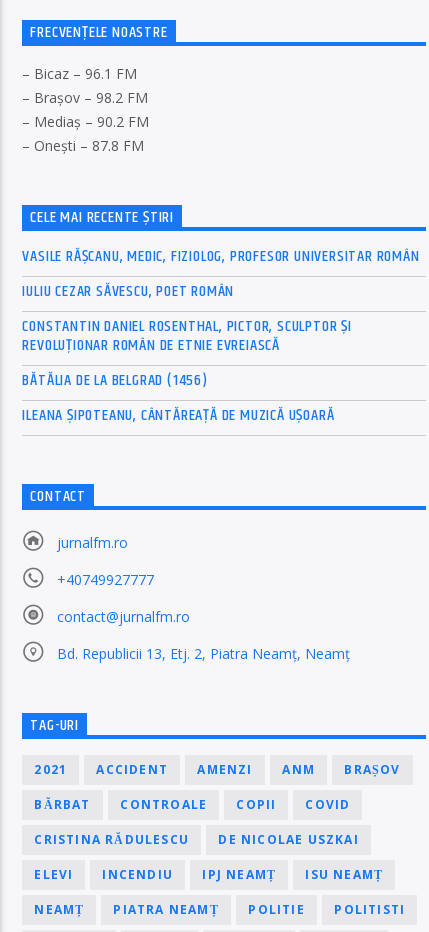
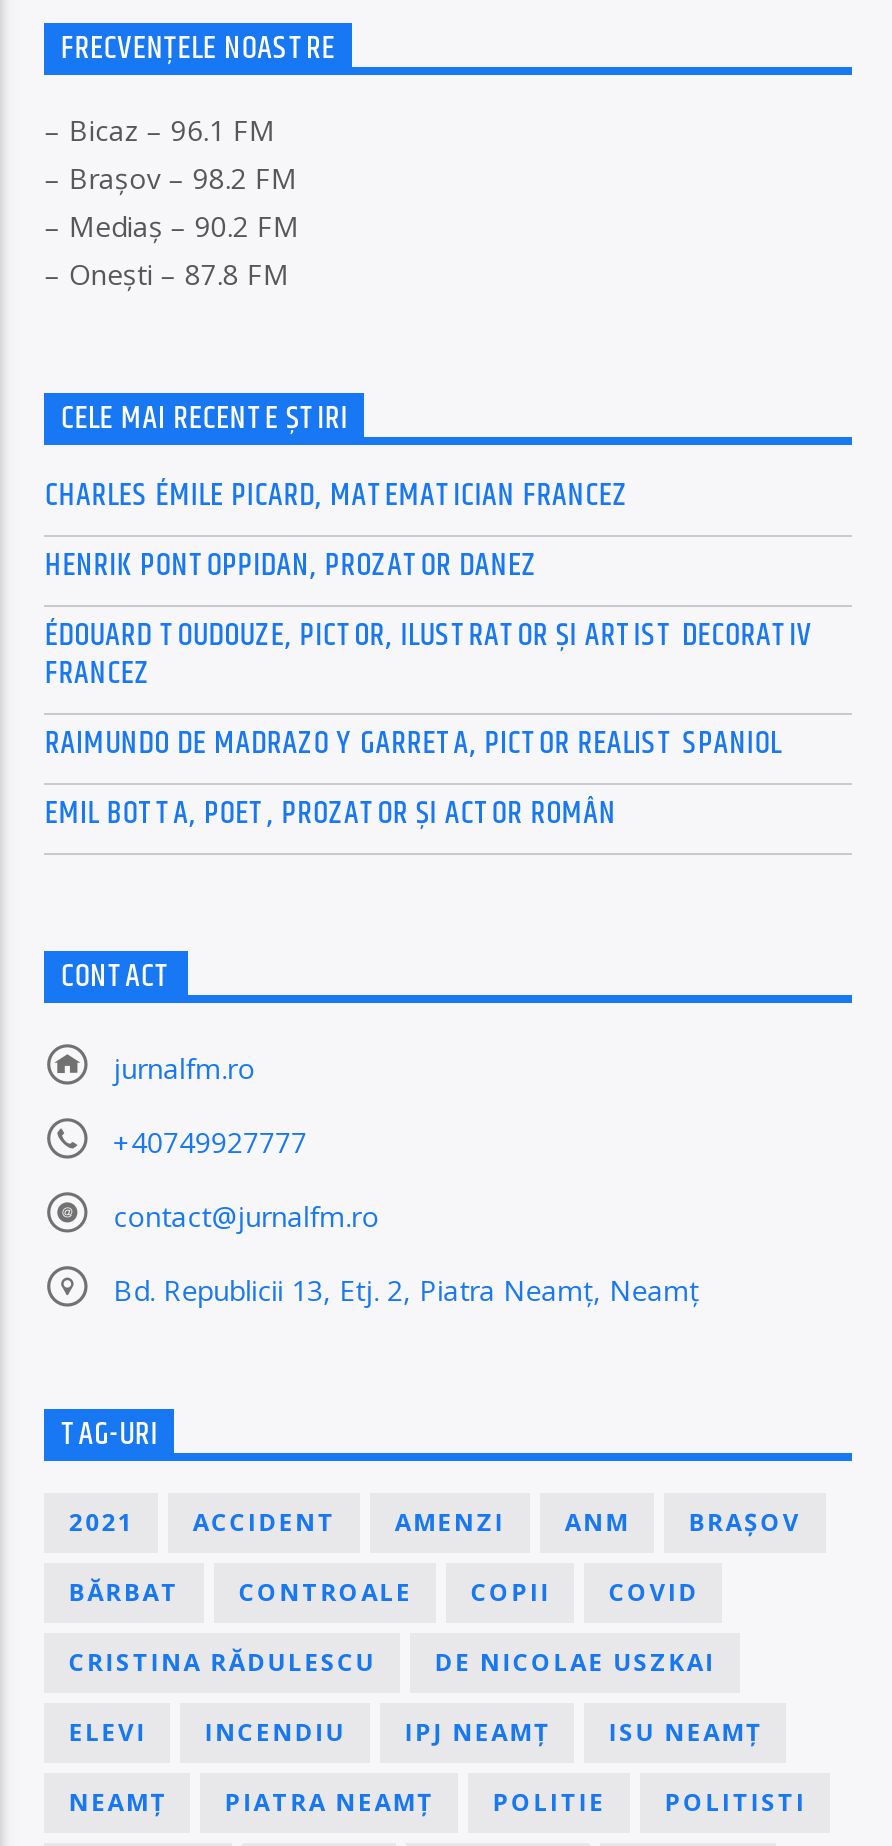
[22,244,420,428] VASILE RĂȘCANU, MEDIC, FIZIOLOG, PROFESOR UNIVERSITAR ROMÂN | IULIU CEZAR SĂVESCU, POET ROMÂN | CONSTANTIN DANIEL ROSENTHAL, PICTOR, SCULPTOR ȘI | REVOLUȚIONAR ROMÂN DE ETNIE EVREIASCĂ | BĂTĂLIA DE LA BELGRAD (1456) | ILEANA ȘIPOTEANU, CÂNTĂREAȚĂ DE MUZICĂ UȘOARĂ -> [45,472,812,840] CHARLES ÉMILE PICARD, MATEMATICIAN FRANCEZ | HENRIK PONTOPPIDAN, PROZATOR DANEZ | ÉDOUARD TOUDOUZE, PICTOR, ILUSTRATOR ȘI ARTIST DECORATIV | FRANCEZ | RAIMUNDO DE MADRAZO Y GARRETA, PICTOR REALIST SPANIOL | EMIL BOTTA, POET, PROZATOR ȘI ACTOR ROMÂN

